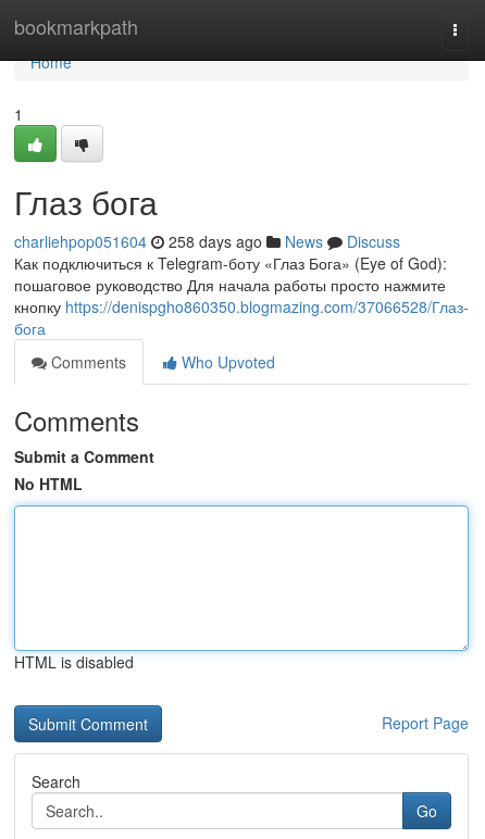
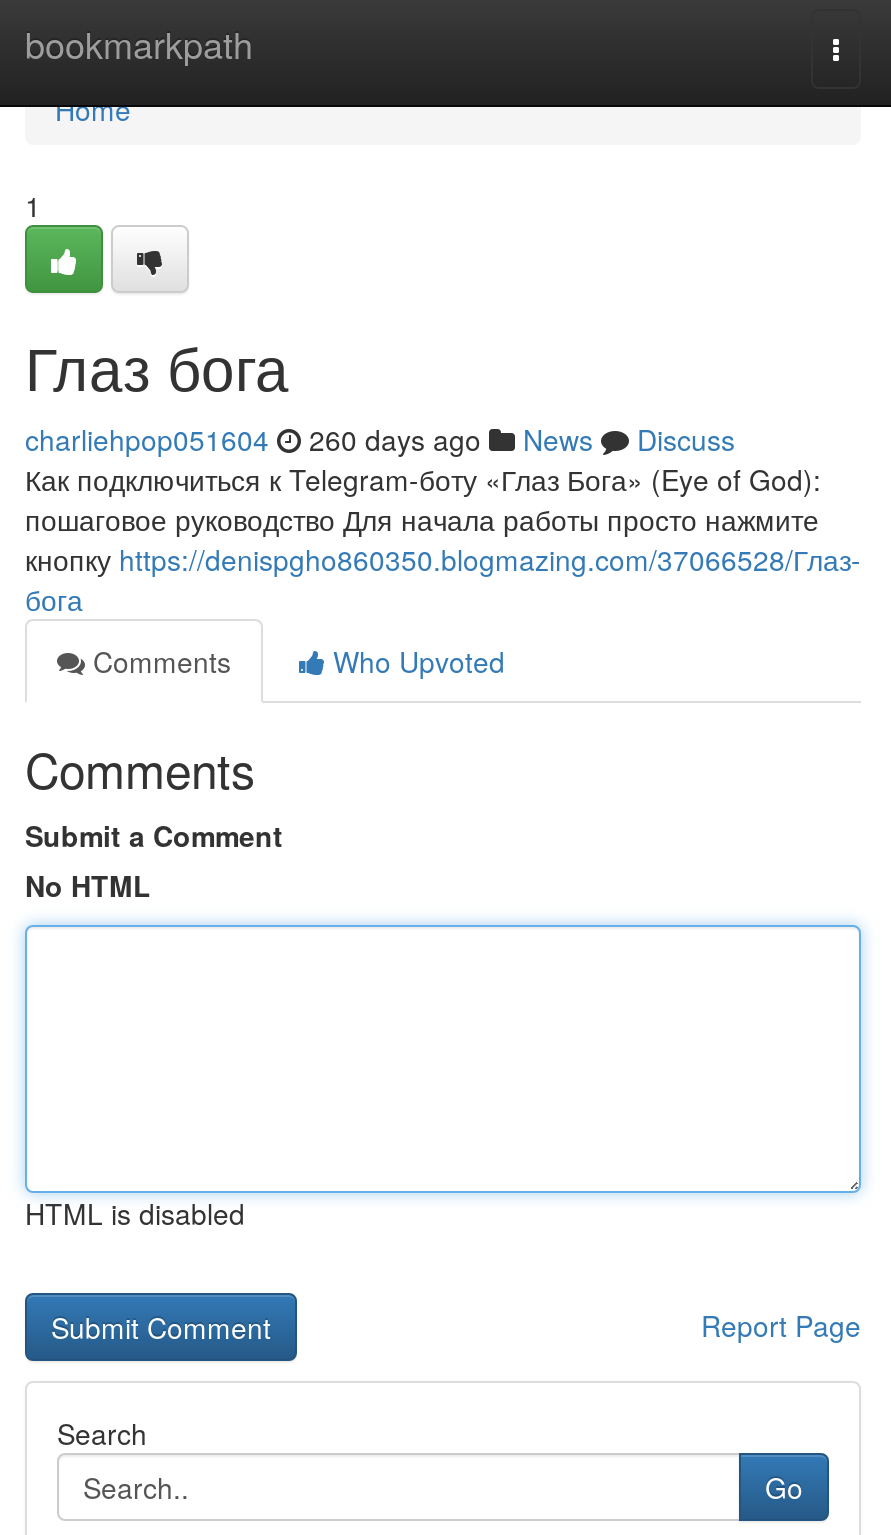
[14,230,400,252] charliehpop051604 258 days ago News Discuss -> [25,419,735,459] charliehpop051604 260 days ago News Discuss

